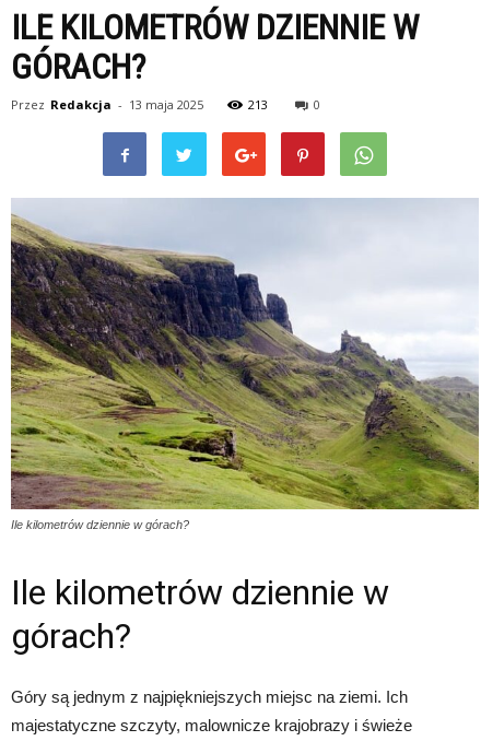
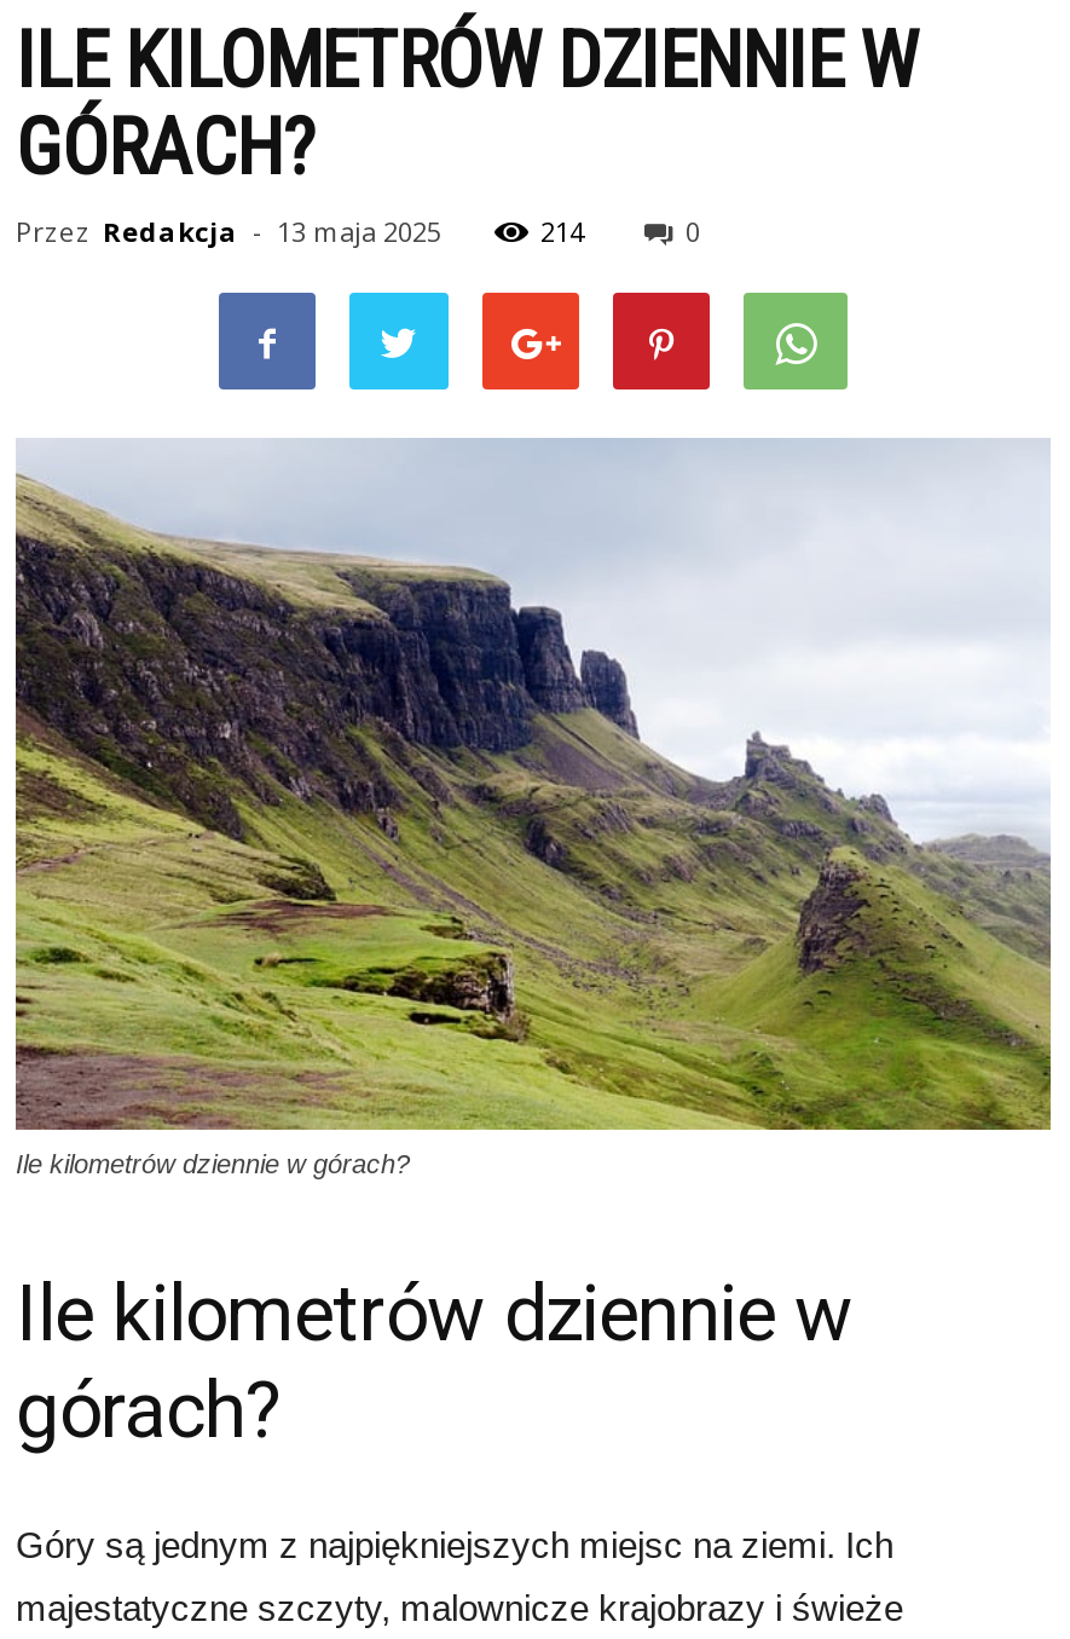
[248,96,268,113] 213 -> [540,213,584,249] 214

